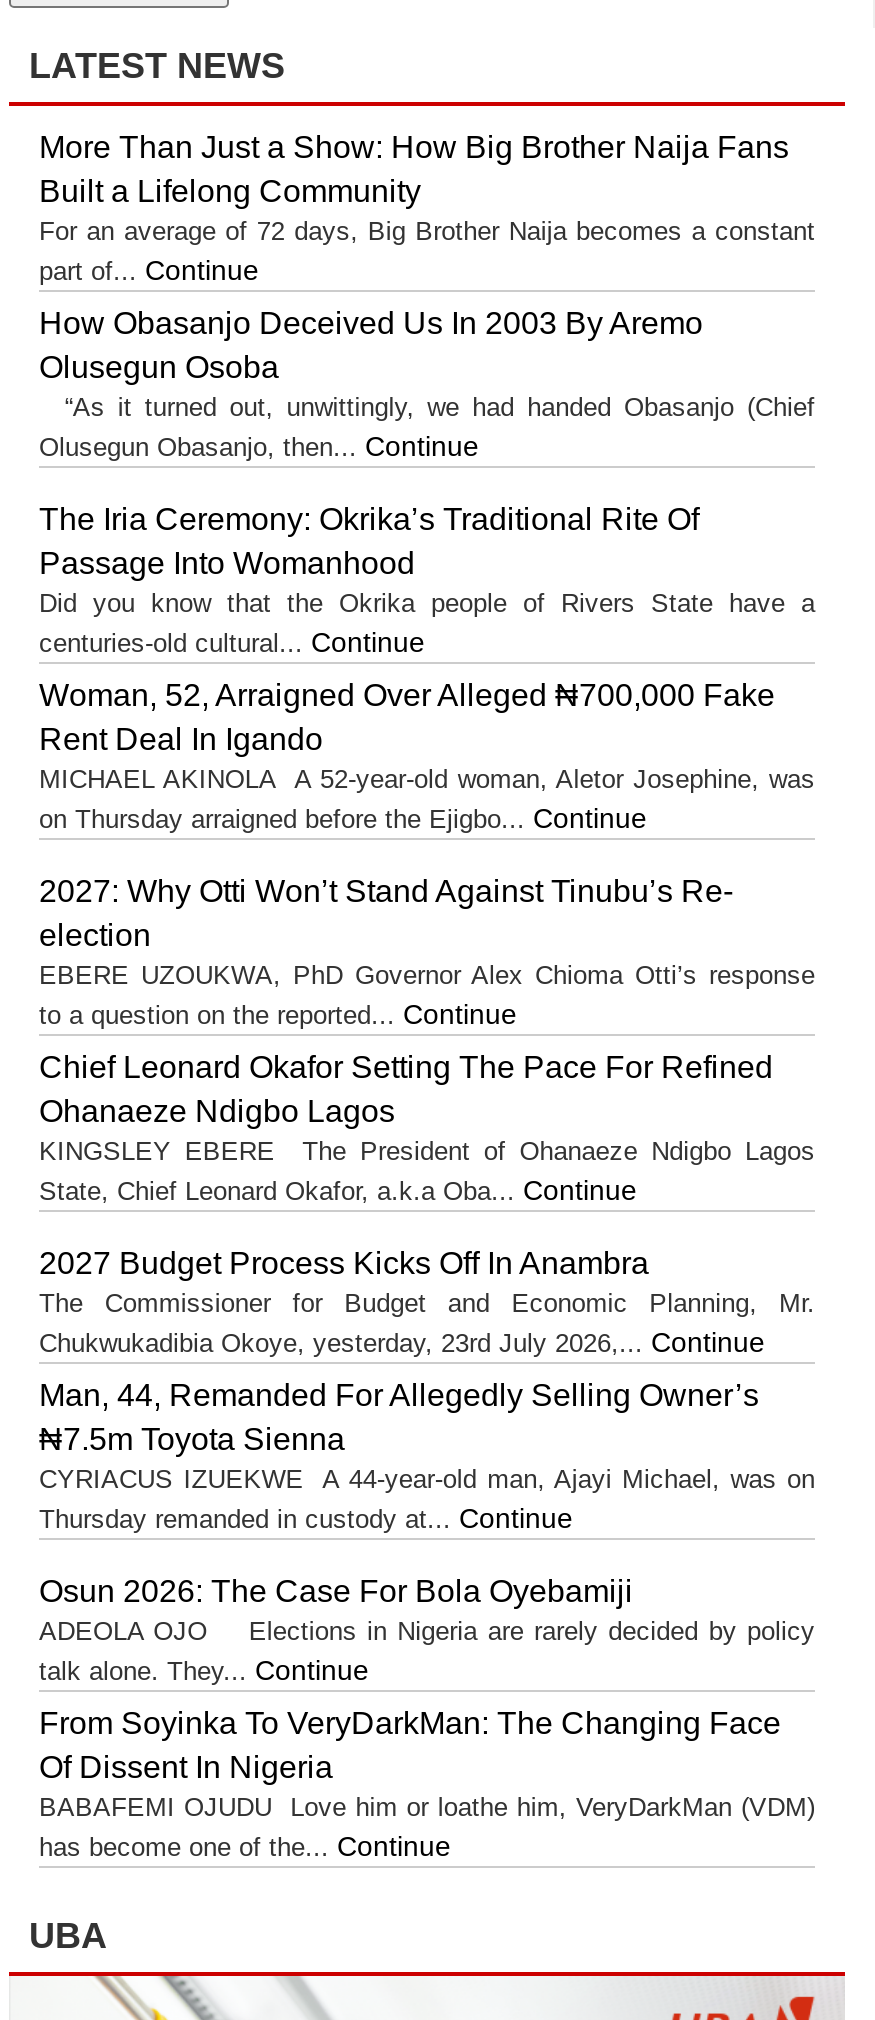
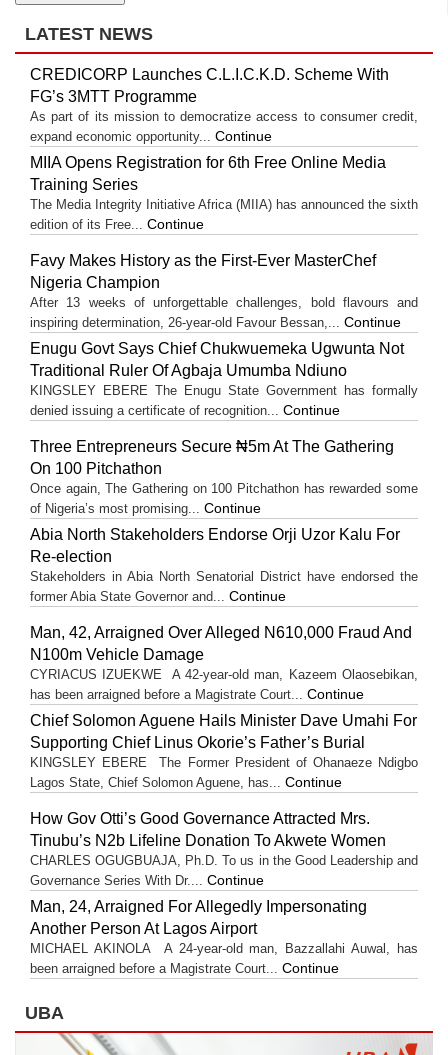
[39,129,815,285] More Than Just a Show: How Big Brother Naija Fans | Built a Lifelong Community | For an average of 72 days, Big Brother Naija becomes a constant | part of... Continue -> [30,65,418,143] CREDICORP Launches C.L.I.C.K.D. Scheme With | FG’s 3MTT Programme | As part of its mission to democratize access to consumer credit, | expand economic opportunity... Continue
[39,305,815,461] How Obasanjo Deceived Us In 2003 By Aremo | Olusegun Osoba | “As it turned out, unwittingly, we had handed Obasanjo (Chief | Olusegun Obasanjo, then... Continue -> [30,153,418,231] MIIA Opens Registration for 6th Free Online Media | Training Series | The Media Integrity Initiative Africa (MIIA) has announced the sixth | edition of its Free... Continue
[39,501,815,657] The Iria Ceremony: Okrika’s Traditional Rite Of | Passage Into Womanhood | Did you know that the Okrika people of Rivers State have a | centuries-old cultural... Continue -> [30,251,418,329] Favy Makes History as the First-Ever MasterChef | Nigeria Champion | After 13 weeks of unforgettable challenges, bold flavours and | inspiring determination, 26-year-old Favour Bessan,... Continue
[39,677,815,833] Woman, 52, Arraigned Over Alleged ₦700,000 Fake | Rent Deal In Igando | MICHAEL AKINOLA A 52-year-old woman, Aletor Josephine, was | on Thursday arraigned before the Ejigbo... Continue -> [30,339,418,417] Enugu Govt Says Chief Chukwuemeka Ugwunta Not | Traditional Ruler Of Agbaja Umumba Ndiuno | KINGSLEY EBERE The Enugu State Government has formally | denied issuing a certificate of recognition... Continue
[39,873,815,1029] 2027: Why Otti Won’t Stand Against Tinubu’s Re- | election | EBERE UZOUKWA, PhD Governor Alex Chioma Otti’s response | to a question on the reported... Continue -> [30,437,418,515] Three Entrepreneurs Secure ₦5m At The Gathering | On 100 Pitchathon | Once again, The Gathering on 100 Pitchathon has rewarded some | of Nigeria’s most promising... Continue
[39,1049,815,1205] Chief Leonard Okafor Setting The Pace For Refined | Ohanaeze Ndigbo Lagos | KINGSLEY EBERE The President of Ohanaeze Ndigbo Lagos | State, Chief Leonard Okafor, a.k.a Oba... Continue -> [30,525,418,603] Abia North Stakeholders Endorse Orji Uzor Kalu For | Re-election | Stakeholders in Abia North Senatorial District have endorsed the | former Abia State Governor and... Continue
[39,1245,815,1357] 2027 Budget Process Kicks Off In Anambra | The Commissioner for Budget and Economic Planning, Mr. | Chukwukadibia Okoye, yesterday, 23rd July 2026,... Continue -> [30,623,418,701] Man, 42, Arraigned Over Alleged N610,000 Fraud And | N100m Vehicle Damage | CYRIACUS IZUEKWE A 42-year-old man, Kazeem Olaosebikan, | has been arraigned before a Magistrate Court... Continue
[39,1377,815,1533] Man, 44, Remanded For Allegedly Selling Owner’s | ₦7.5m Toyota Sienna | CYRIACUS IZUEKWE A 44-year-old man, Ajayi Michael, was on | Thursday remanded in custody at... Continue -> [30,711,418,789] Chief Solomon Aguene Hails Minister Dave Umahi For | Supporting Chief Linus Okorie’s Father’s Burial | KINGSLEY EBERE The Former President of Ohanaeze Ndigbo | Lagos State, Chief Solomon Aguene, has... Continue
[39,1573,815,1685] Osun 2026: The Case For Bola Oyebamiji | ADEOLA OJO Elections in Nigeria are rarely decided by policy | talk alone. They... Continue -> [30,809,418,887] How Gov Otti’s Good Governance Attracted Mrs. | Tinubu’s N2b Lifeline Donation To Akwete Women | CHARLES OGUGBUAJA, Ph.D. To us in the Good Leadership and | Governance Series With Dr.... Continue
[39,1705,815,1861] From Soyinka To VeryDarkMan: The Changing Face | Of Dissent In Nigeria | BABAFEMI OJUDU Love him or loathe him, VeryDarkMan (VDM) | has become one of the... Continue -> [30,897,418,975] Man, 24, Arraigned For Allegedly Impersonating | Another Person At Lagos Airport | MICHAEL AKINOLA A 24-year-old man, Bazzallahi Auwal, has | been arraigned before a Magistrate Court... Continue

